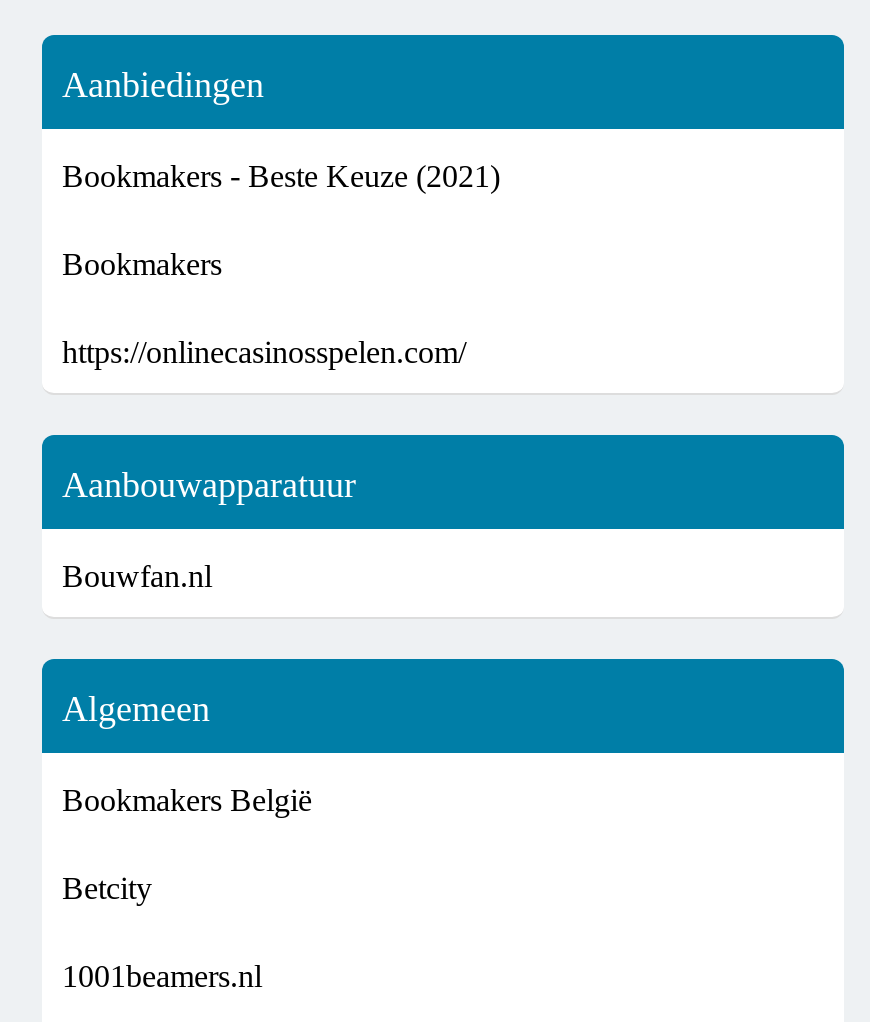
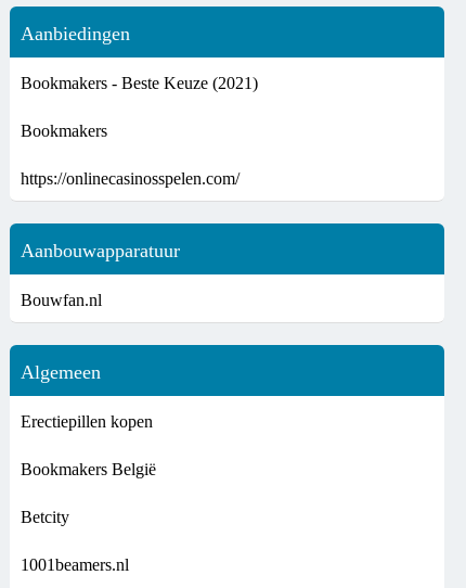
none -> [21,412,153,431] Erectiepillen kopen

